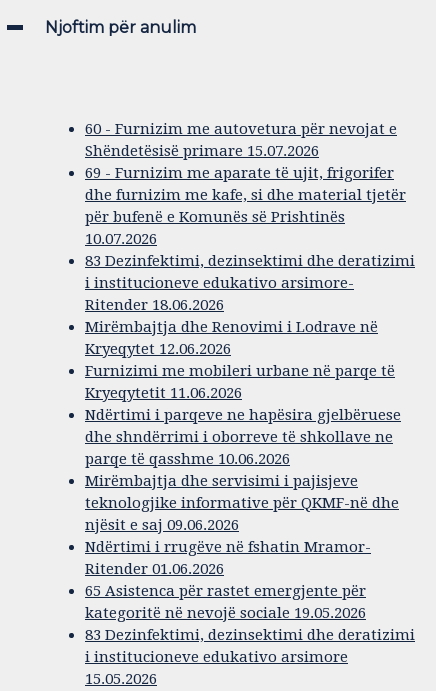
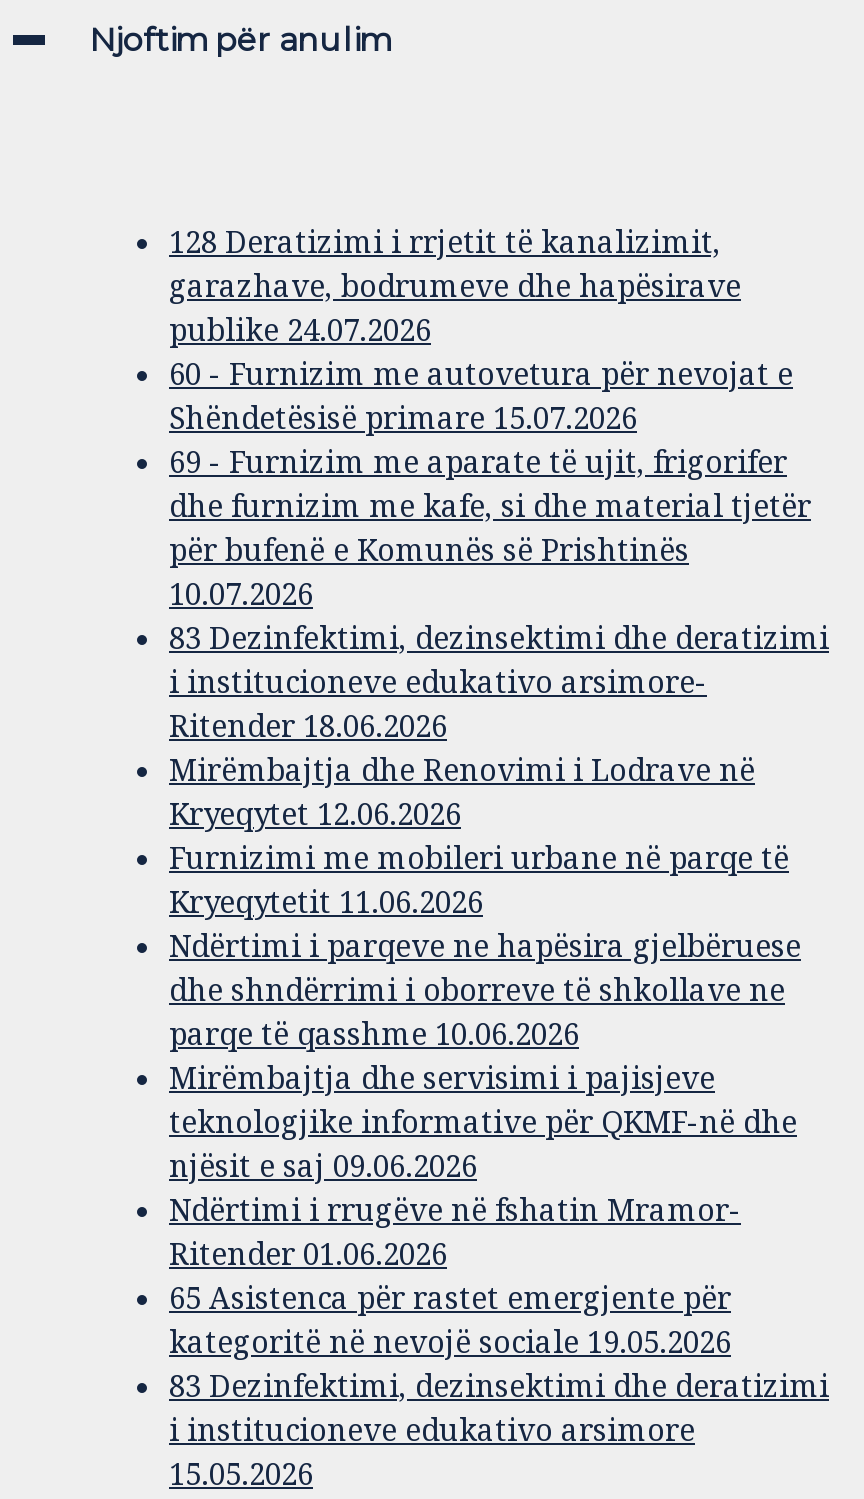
none -> [169,225,741,349] 128 Deratizimi i rrjetit të kanalizimit, | garazhave, bodrumeve dhe hapësirave | publike 24.07.2026

